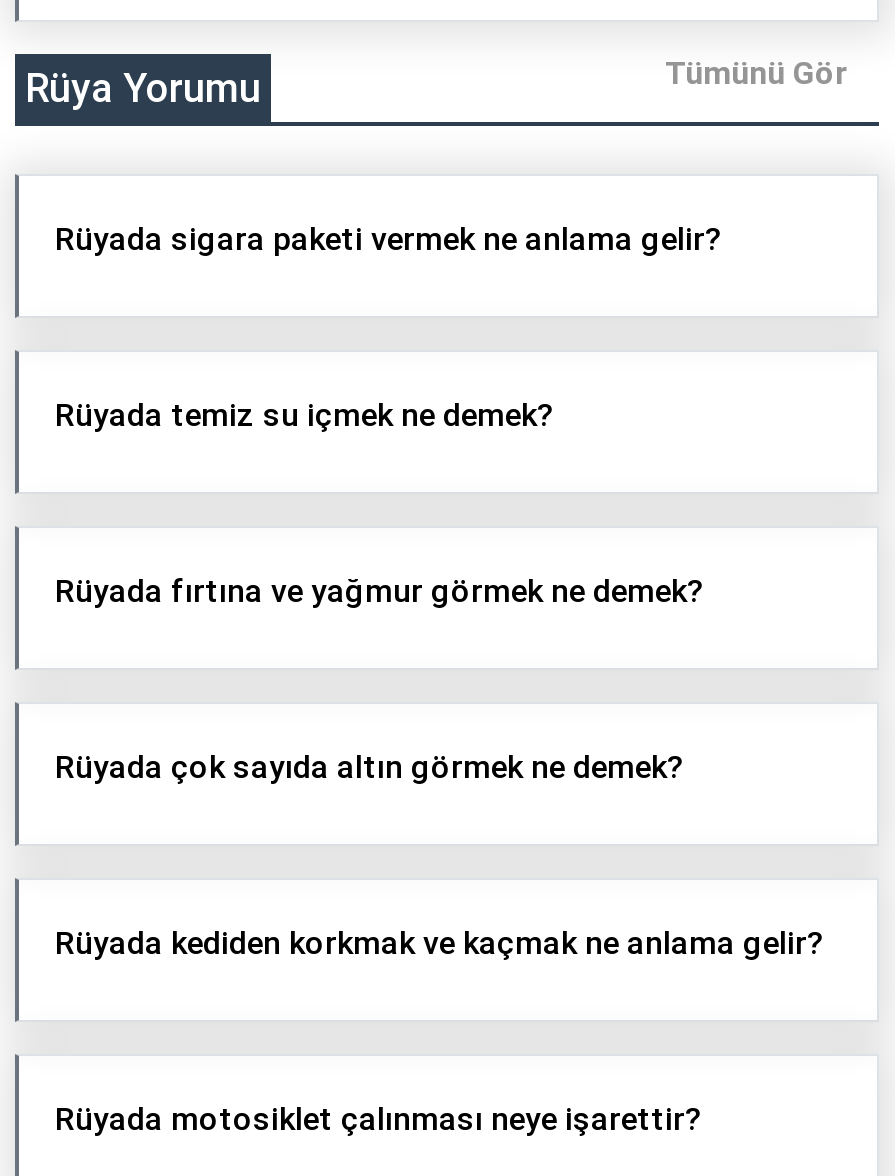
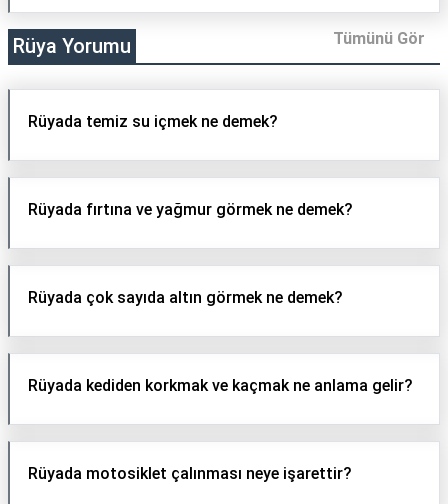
[55,221,723,259] Rüyada sigara paketi vermek ne anlama gelir? -> none

